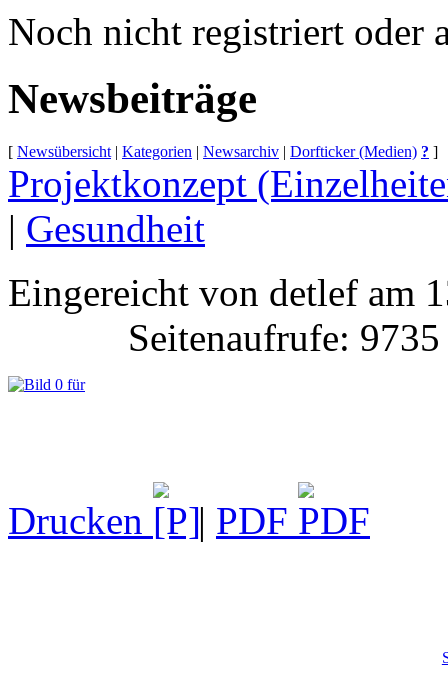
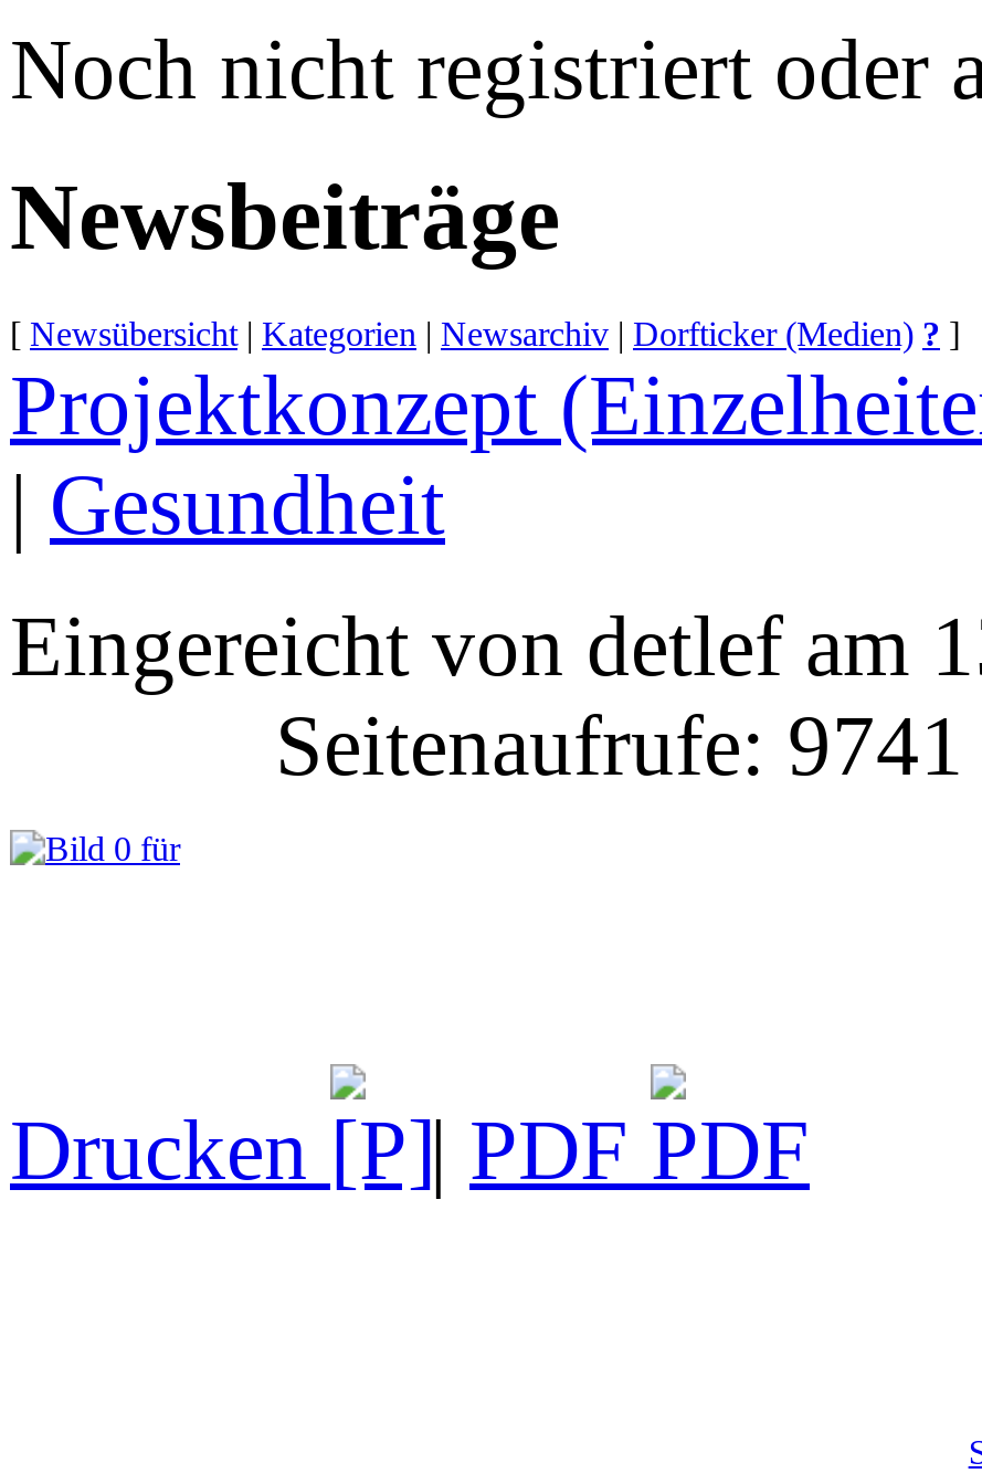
[8,316,440,359] Seitenaufrufe: 9735 -> [10,696,964,791] Seitenaufrufe: 9741

